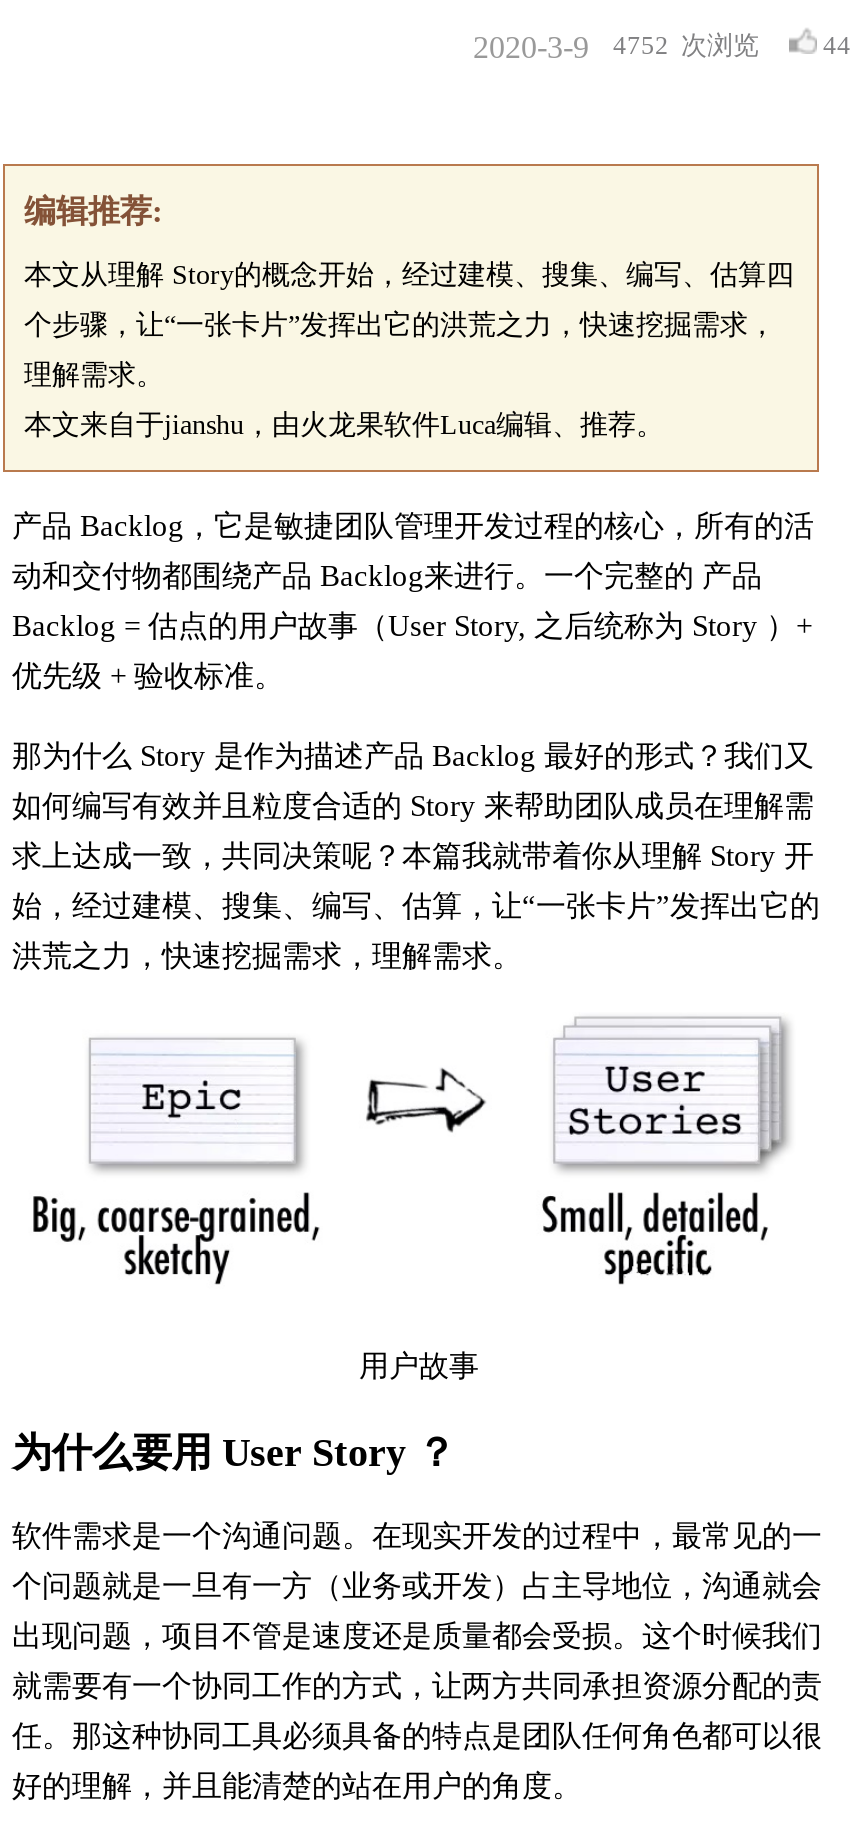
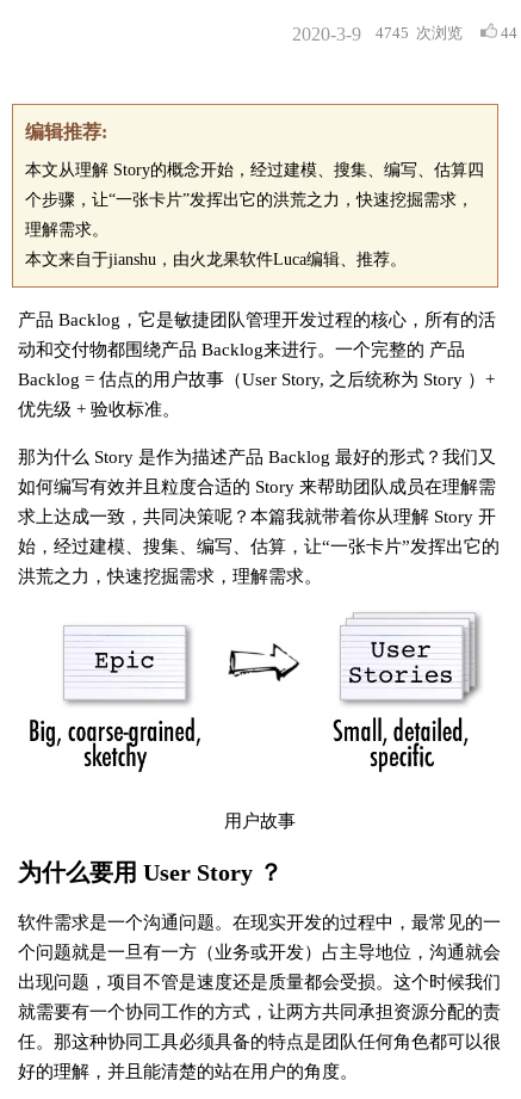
[465,30,851,64] 2020-3-9 4752次浏览 44 -> [287,24,517,44] 2020-3-9 4745次浏览 44

